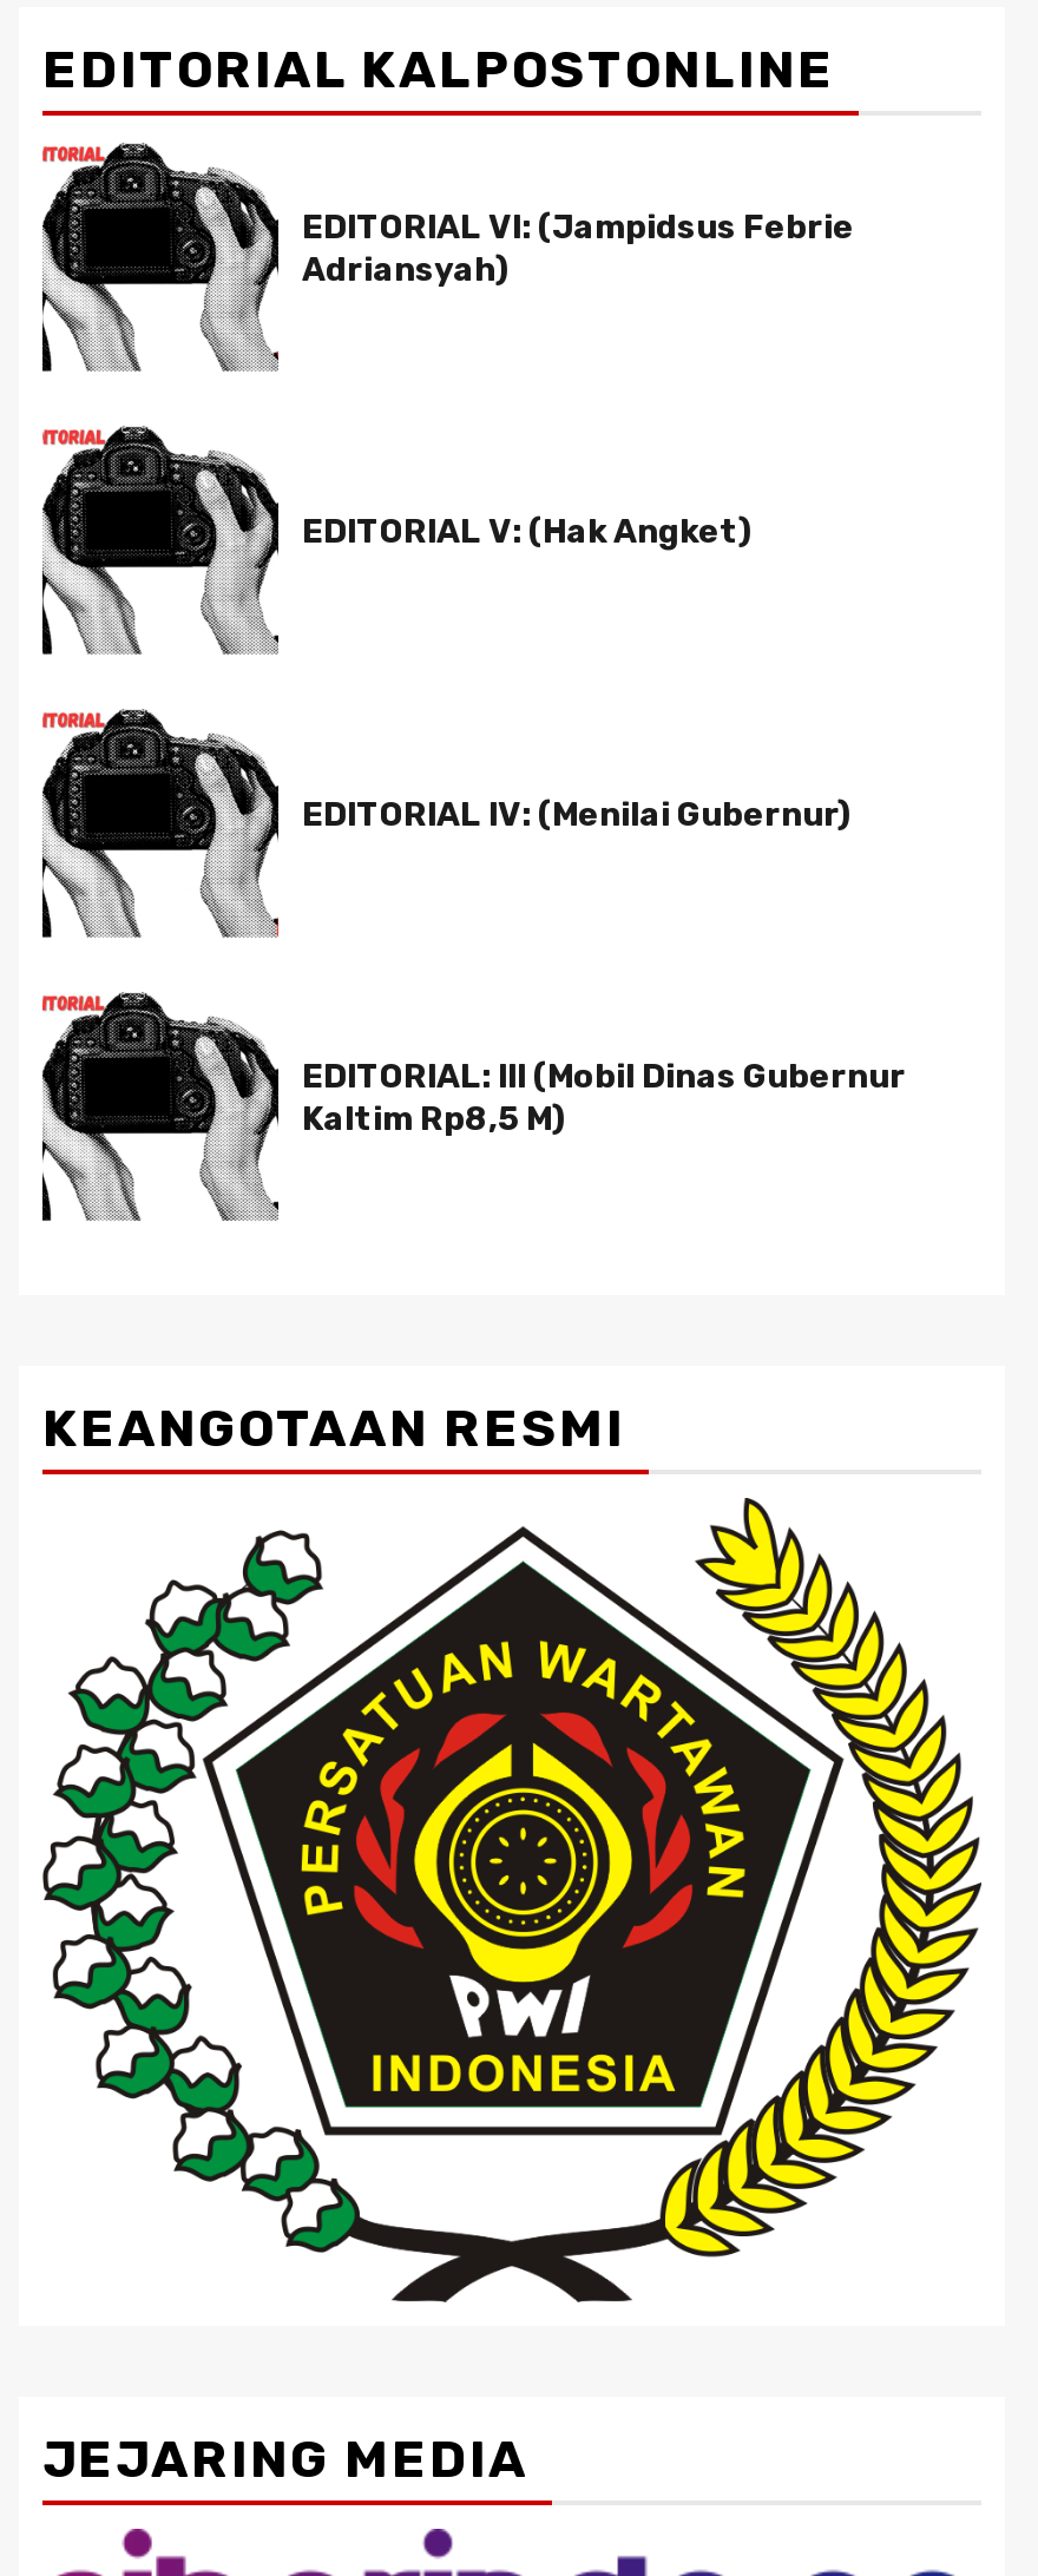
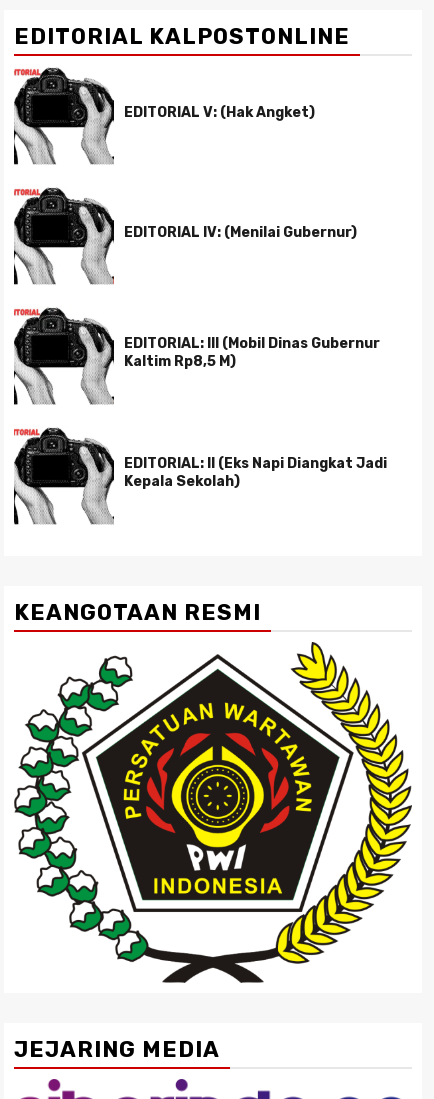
[302,208,854,291] EDITORIAL VI: (Jampidsus Febrie | Adriansyah) -> none
moved [40,425,906,1140] -> [13,67,380,370]: [image] | EDITORIAL V: (Hak Angket) | EDITORIAL IV: (Menilai Gubernur) | EDITORIAL: III (Mobil Dinas Gubernur | Kaltim Rp8,5 M)
none -> [124,455,387,490] EDITORIAL: II (Eks Napi Diangkat Jadi | Kepala Sekolah)

